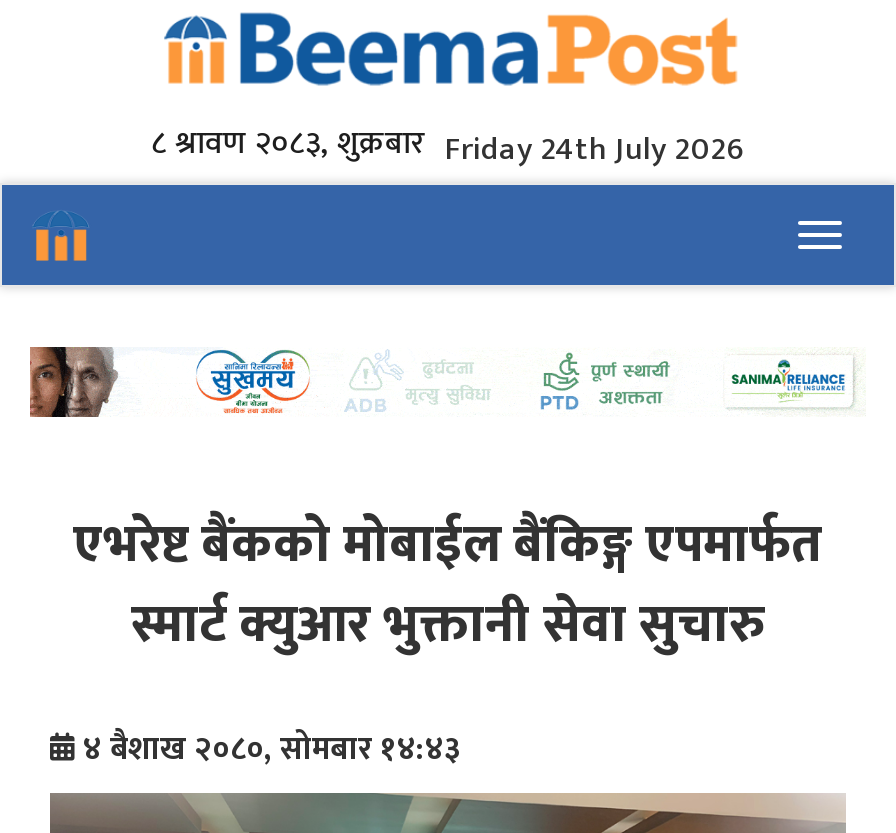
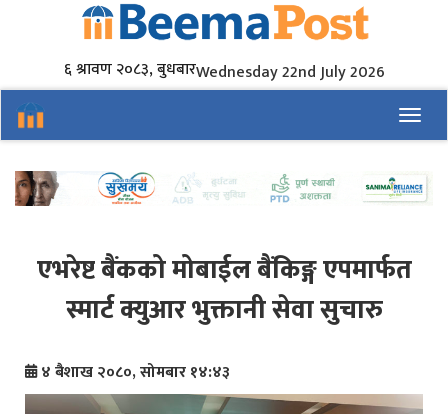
[151,116,745,177] ८ श्रावण २०८३, शुक्रबार Friday 24th July 2026 -> [63,55,384,86] ६ श्रावण २०८३, बुधबारWednesday 22nd July 2026

